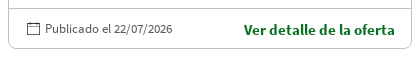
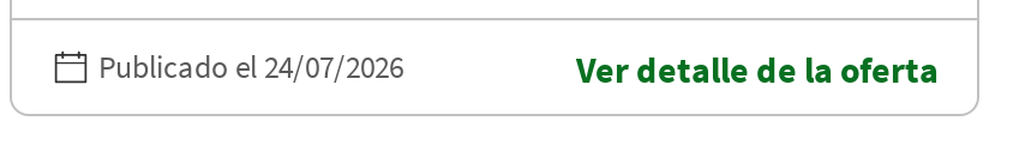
[45,20,172,37] Publicado el 22/07/2026 -> [98,47,403,87] Publicado el 24/07/2026

